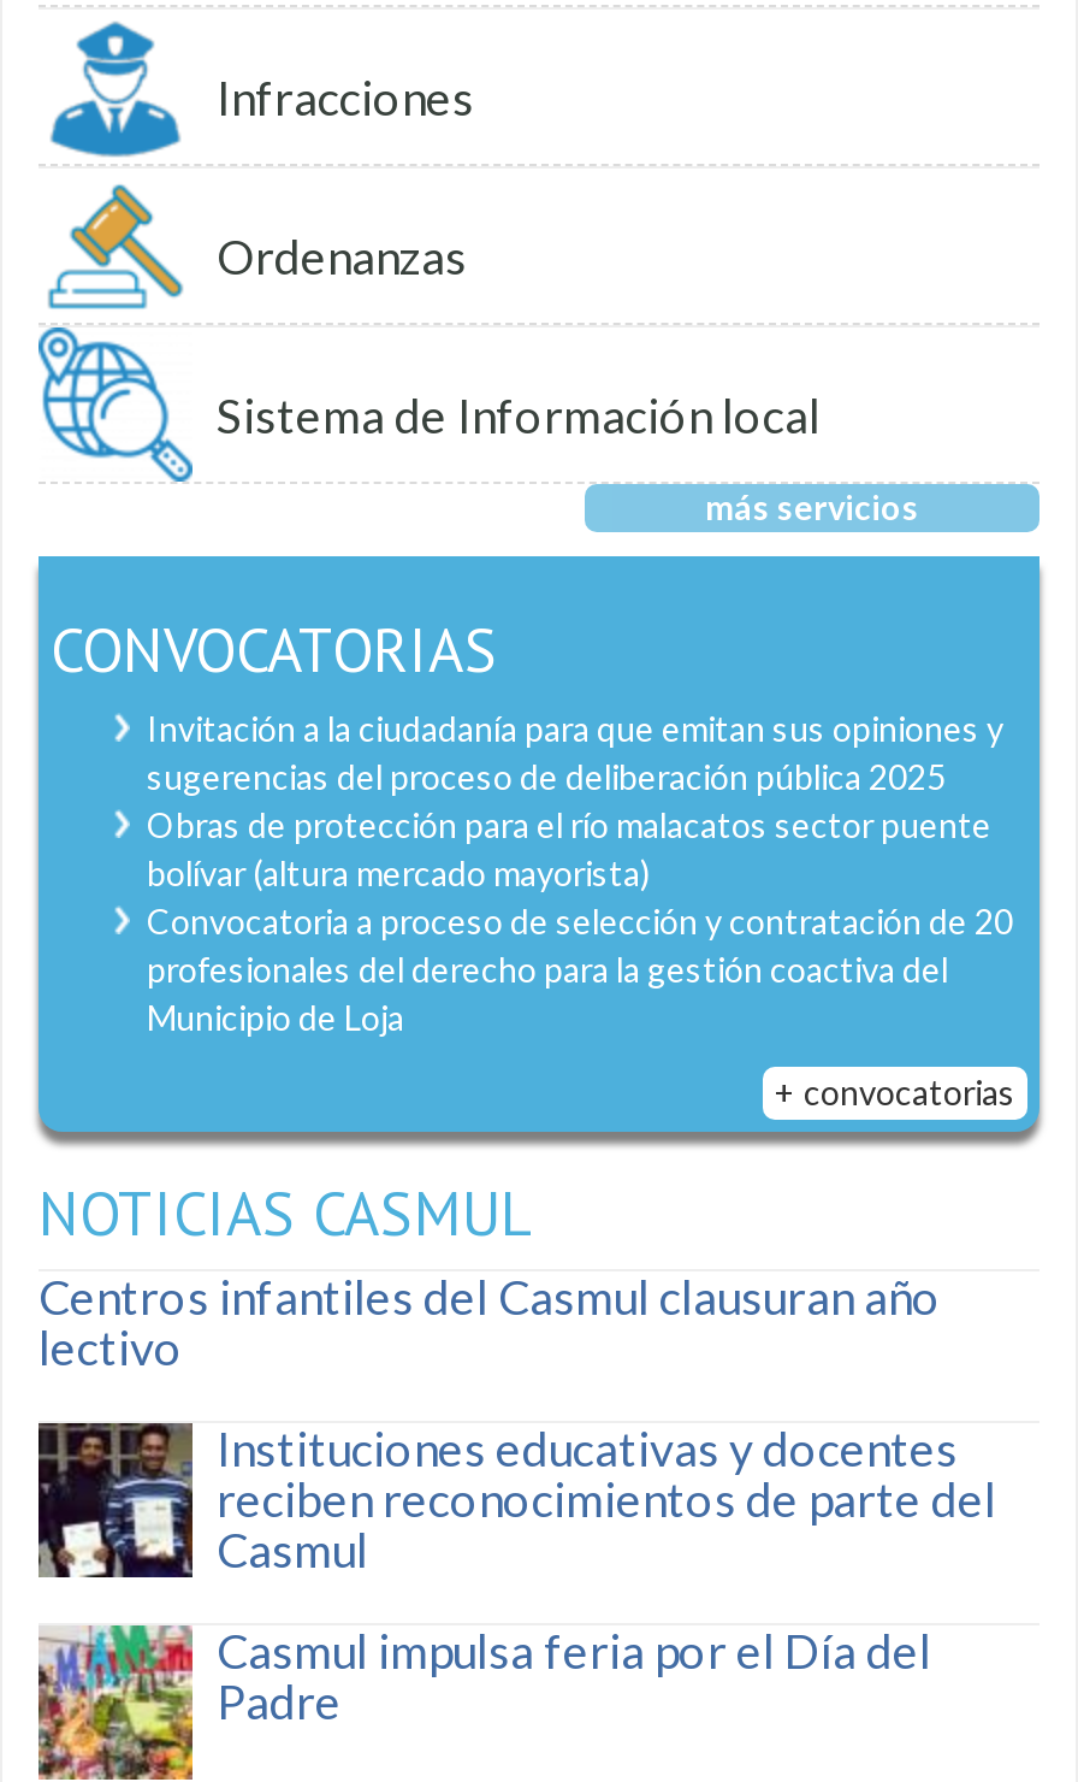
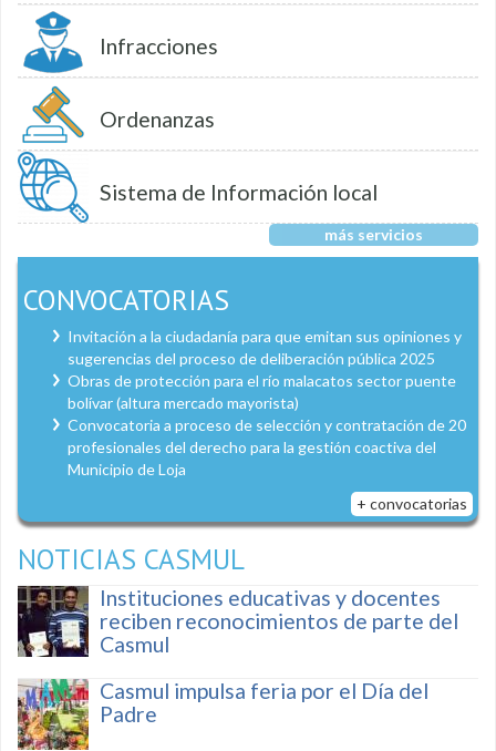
[38,1269,941,1375] Centros infantiles del Casmul clausuran año | lectivo -> none

